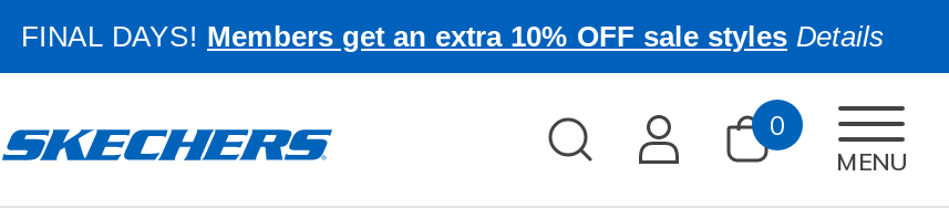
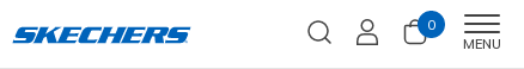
[21,20,885,53] FINAL DAYS! Members get an extra 10% OFF sale styles Details -> none

